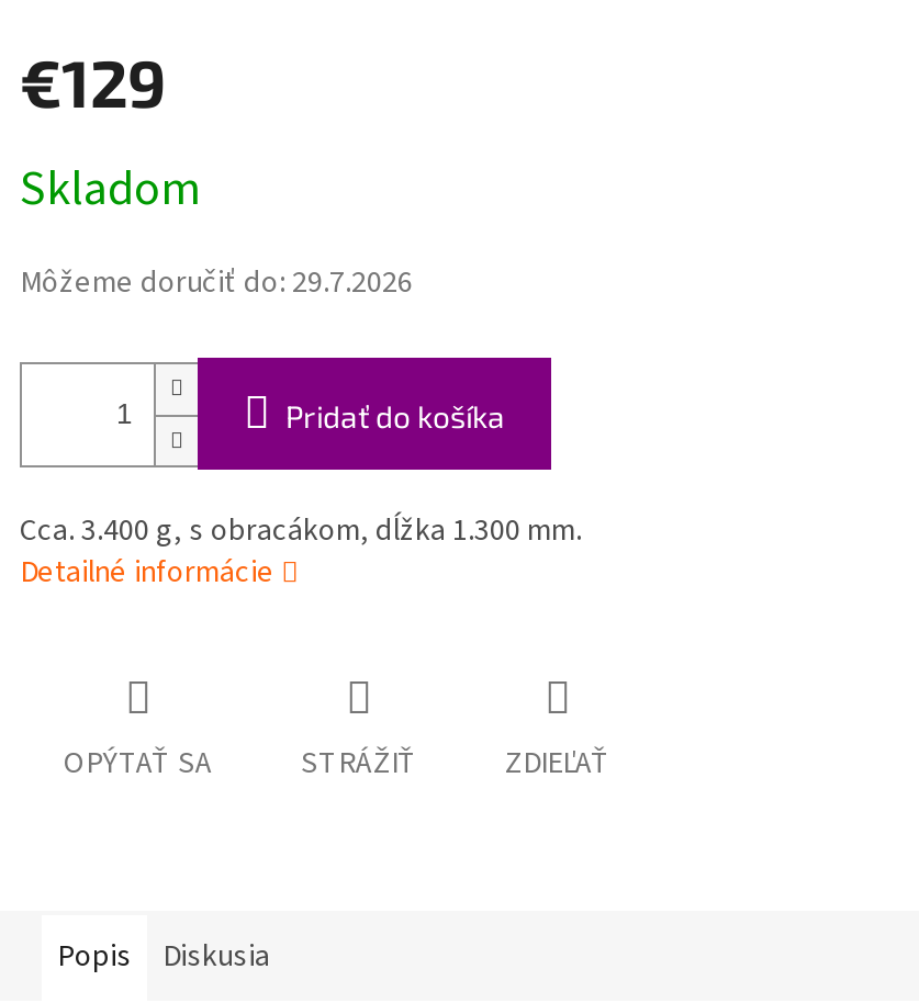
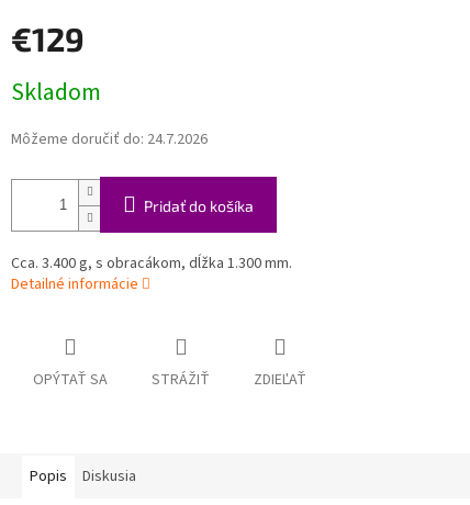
[20,262,413,306] Môžeme doručiť do: 29.7.2026 -> [11,129,208,151] Môžeme doručiť do: 24.7.2026

